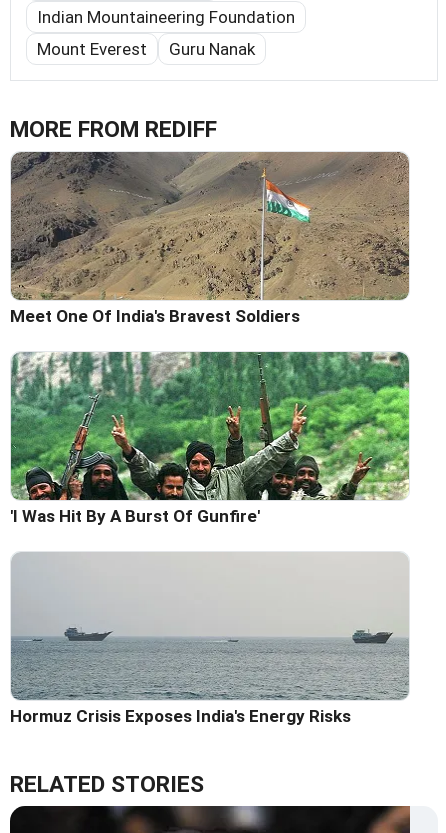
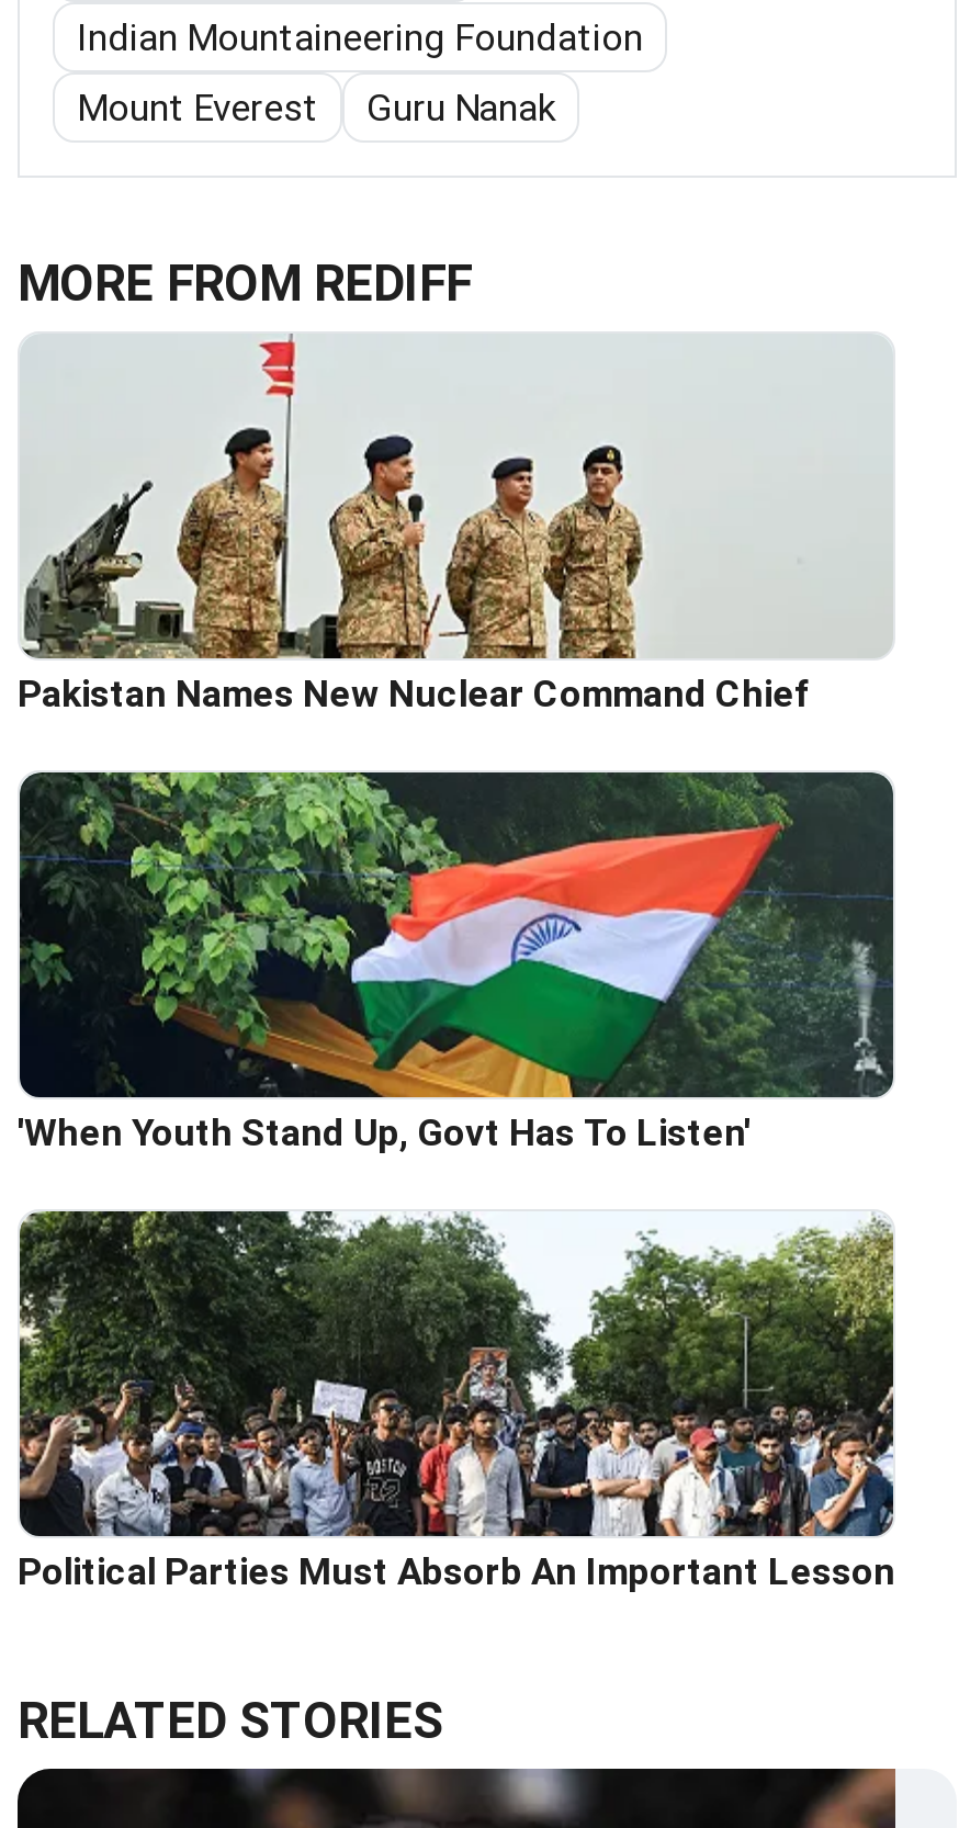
[10,151,410,325] [image] | Meet One Of India's Bravest Soldiers -> [18,334,893,714] [image] | Pakistan Names New Nuclear Command Chief
[10,351,410,525] [image] | 'I Was Hit By A Burst Of Gunfire' -> [18,770,895,1153] [image] | 'When Youth Stand Up, Govt Has To Listen'
[10,552,409,725] [image] | Hormuz Crisis Exposes India's Energy Risks -> [18,1209,895,1592] [image] | Political Parties Must Absorb An Important Lesson

